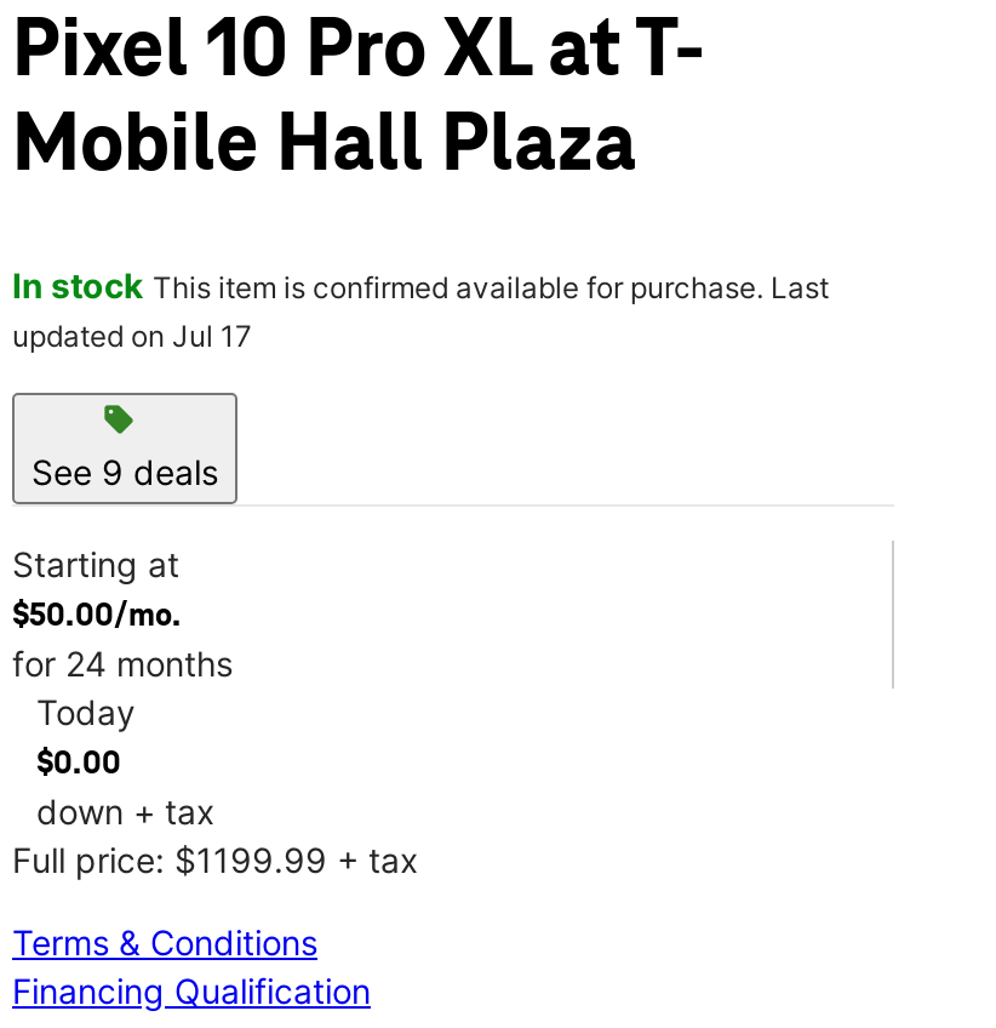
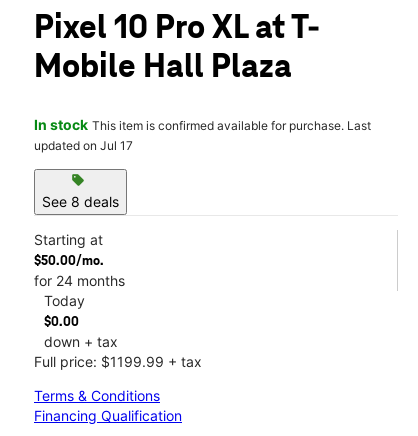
[32,451,218,492] See 9 deals -> [42,193,119,210] See 8 deals

